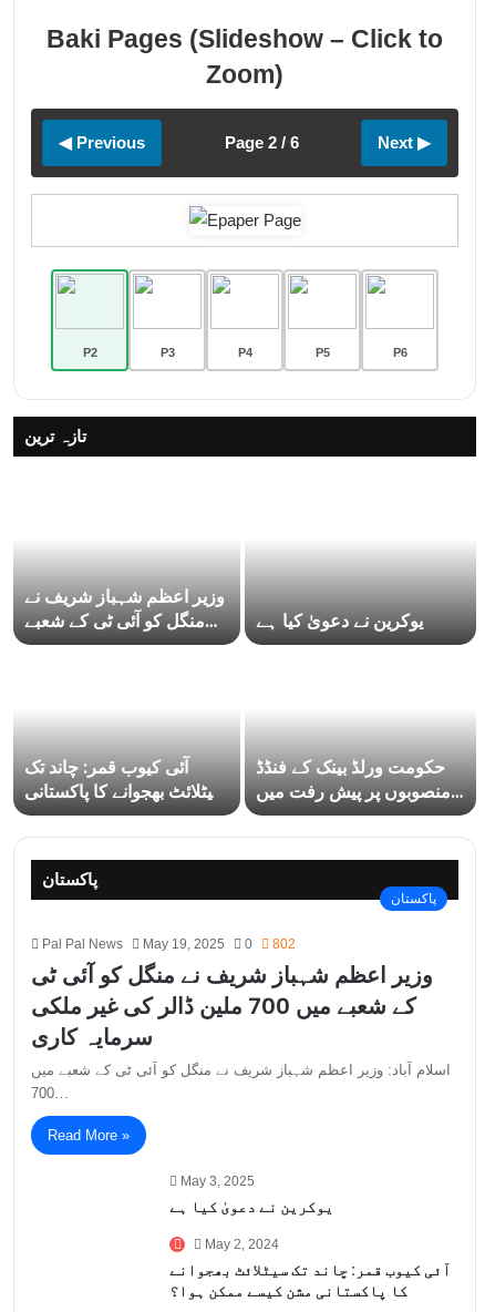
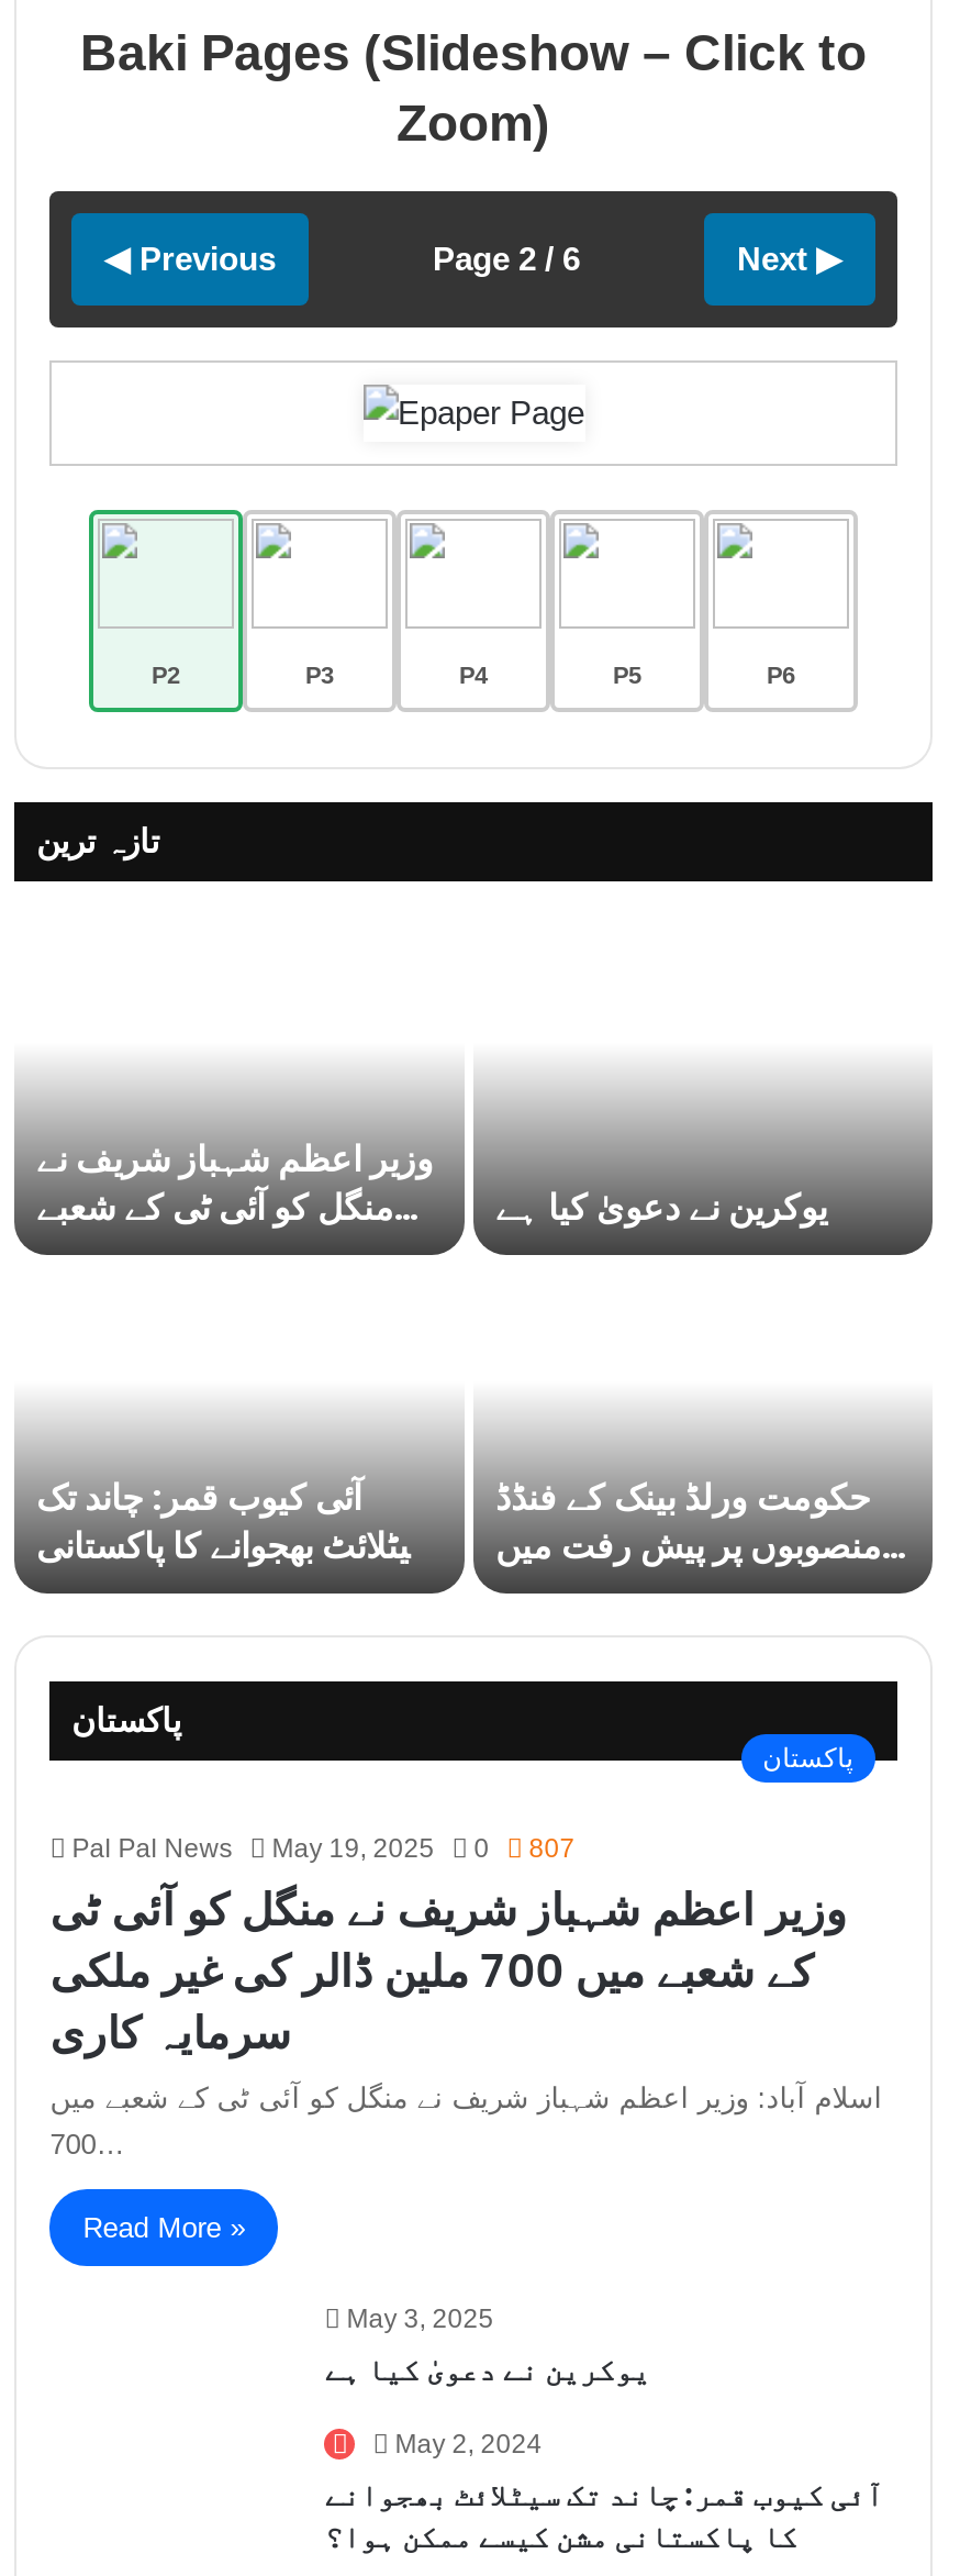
[42,936,296,952] Pal Pal News May 19, 2025 0 802 -> [72,1833,575,1864] Pal Pal News May 19, 2025 0 807

